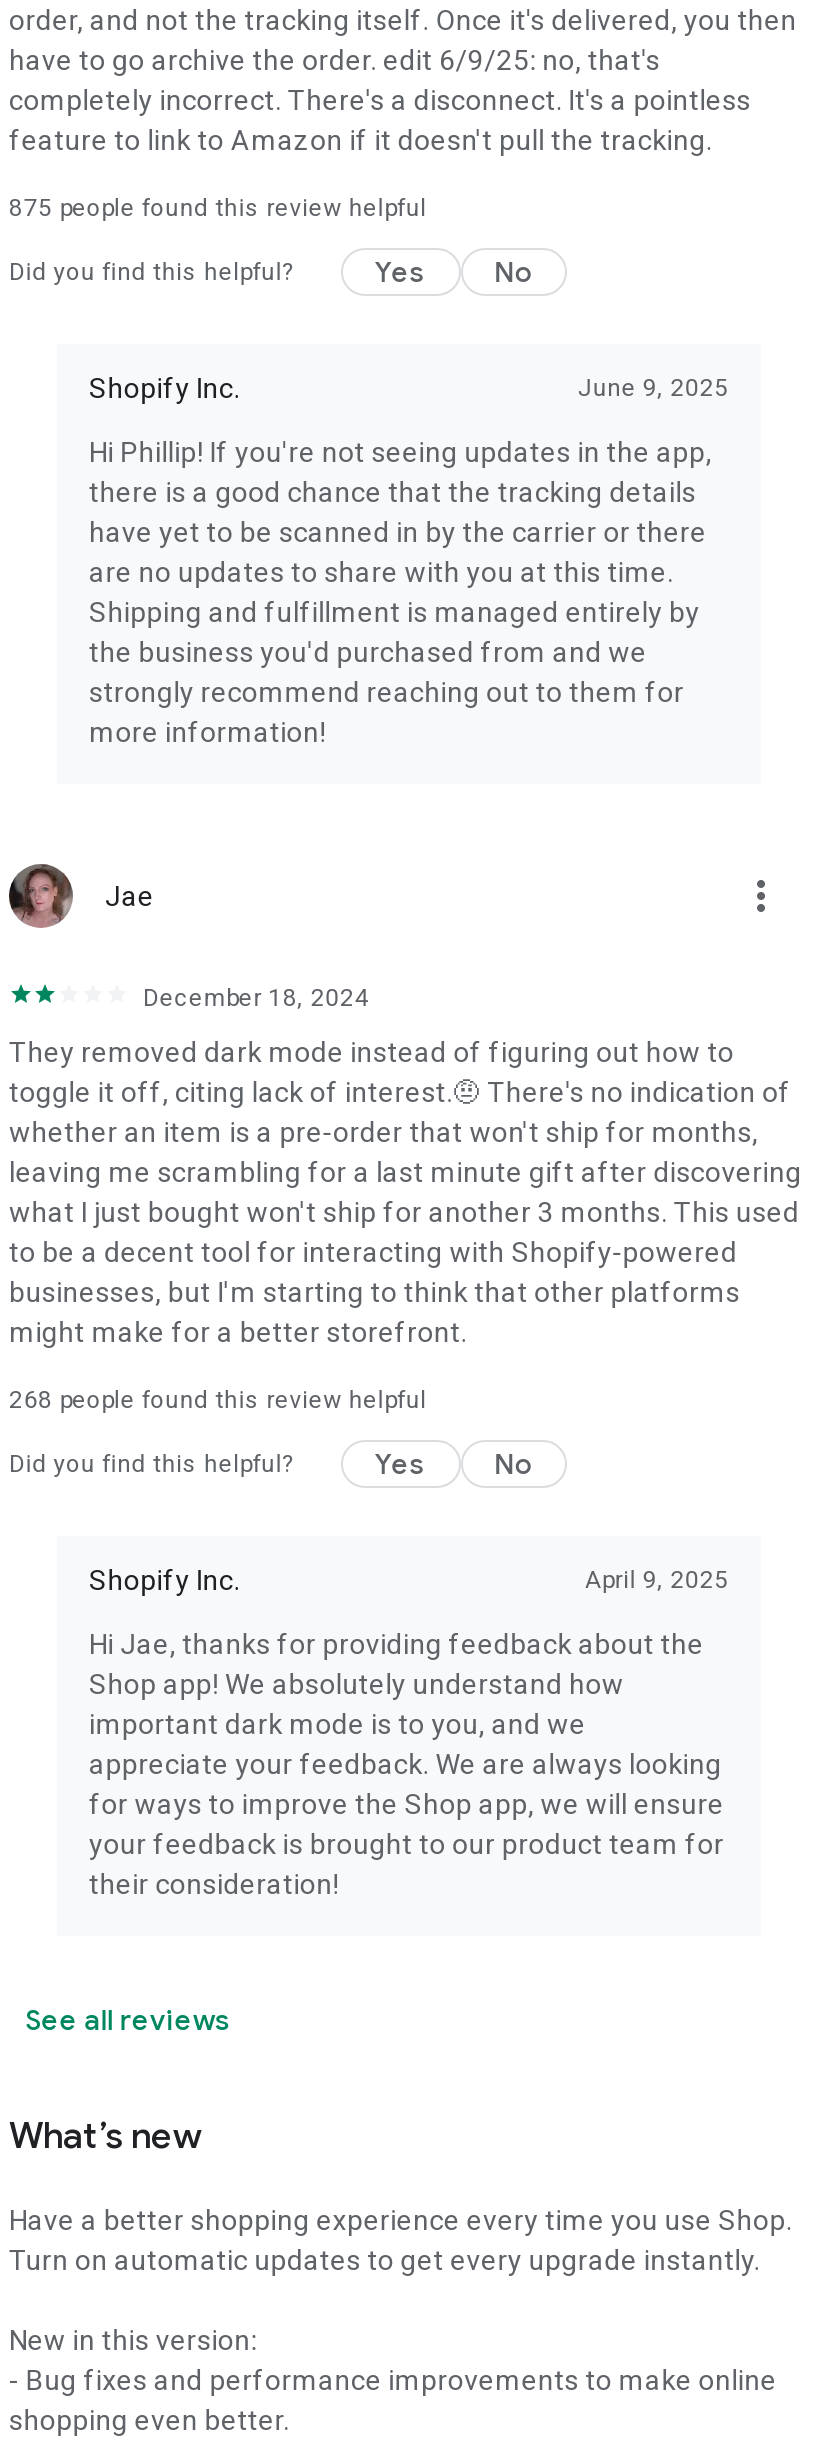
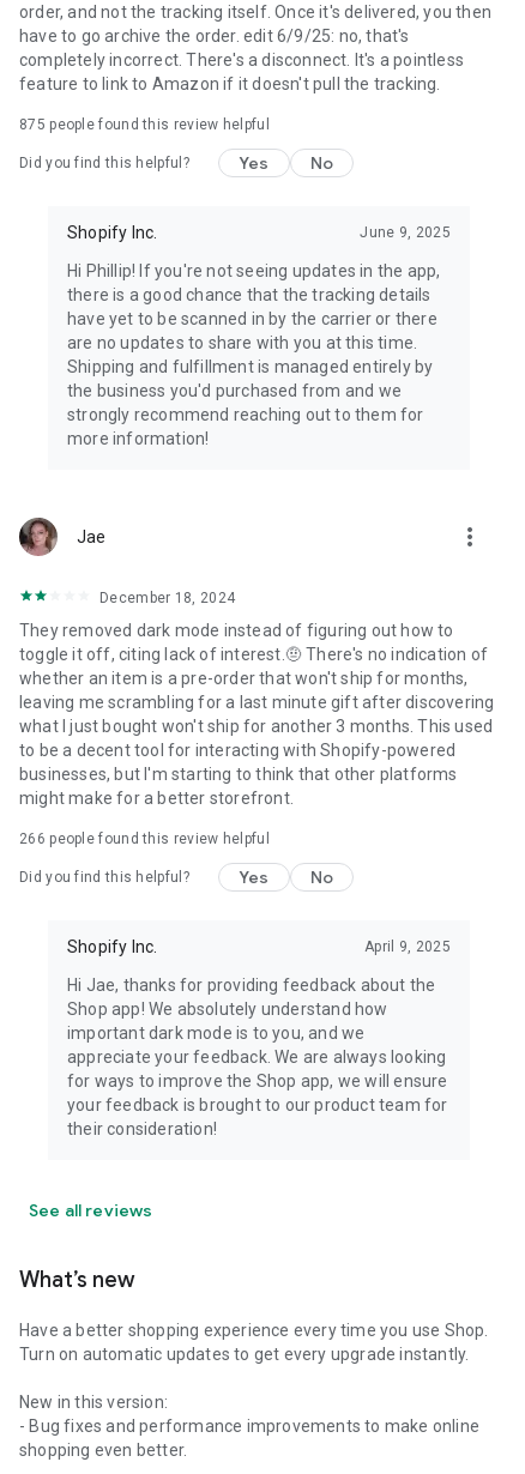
[9,1386,427,1414] 268 people found this review helpful -> [19,830,269,847] 266 people found this review helpful

